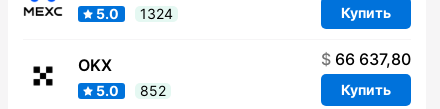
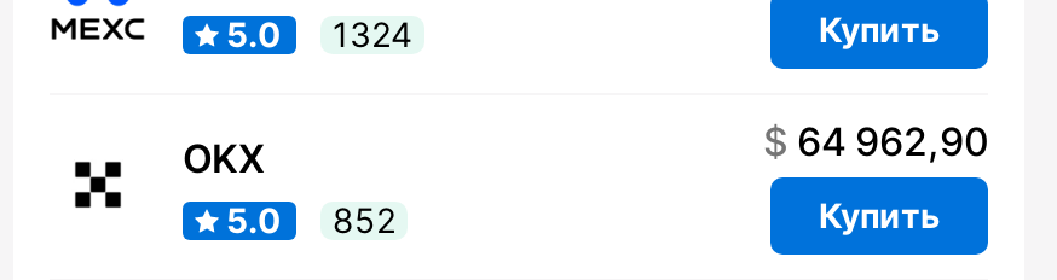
[321,48,411,68] $66 637,80 -> [763,117,988,165] $64 962,90

